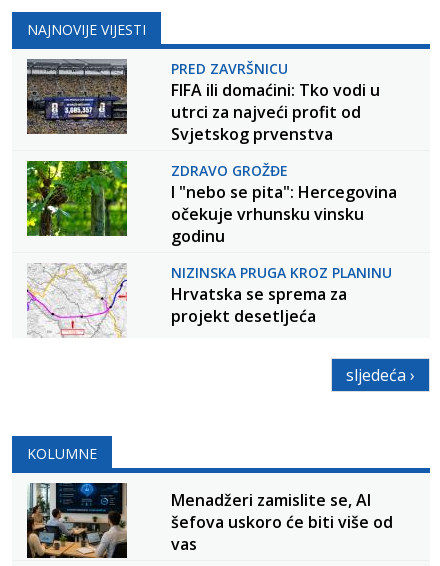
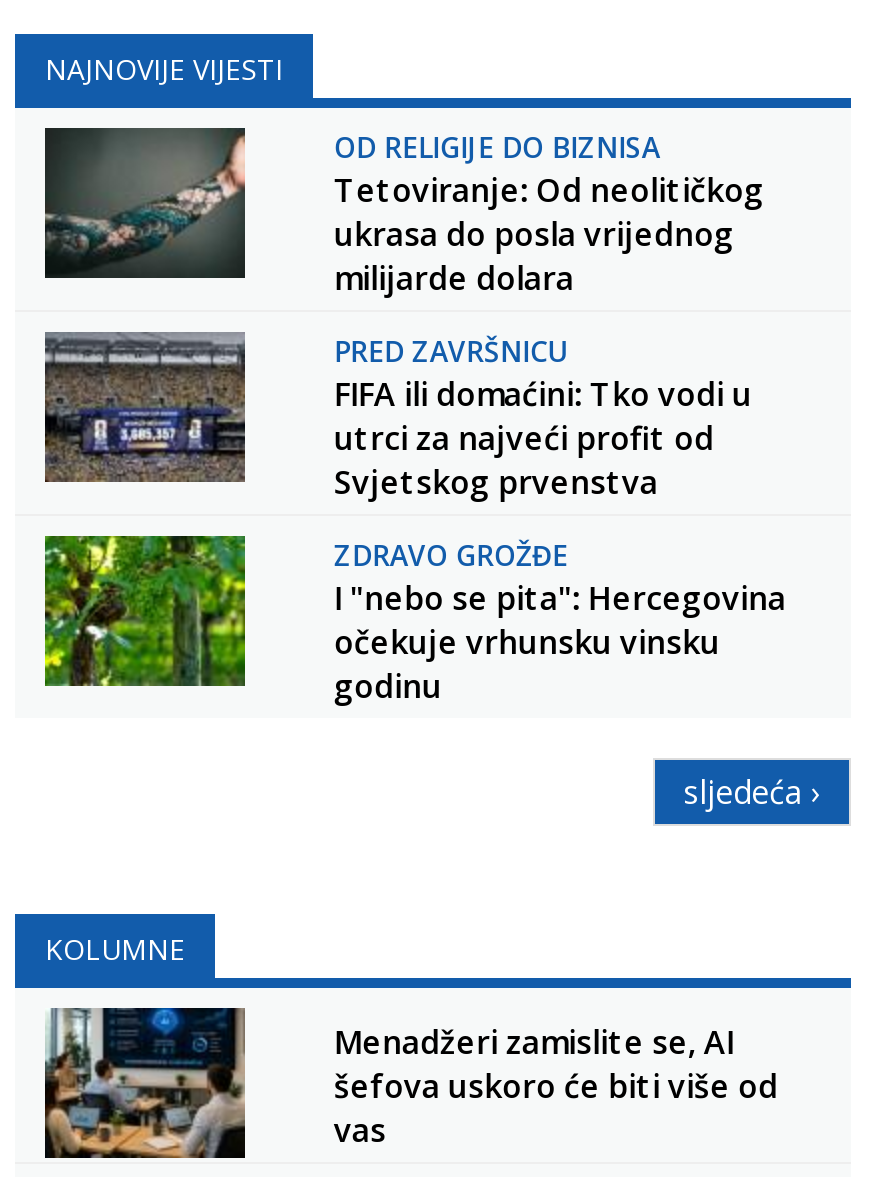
none -> [43,128,245,280] [image]
none -> [334,129,764,301] OD RELIGIJE DO BIZNISA | Tetoviranje: Od neolitičkog | ukrasa do posla vrijednog | milijarde dolara
moved [171,59,397,247] -> [334,333,786,709]: PRED ZAVRŠNICU | FIFA ili domaćini: Tko vodi u | utrci za najveći profit od | Svjetskog prvenstva | ZDRAVO GROŽĐE | I "nebo se pita": Hercegovina | očekuje vrhunsku vinsku | godinu
[26,262,127,338] [image] -> none
[171,263,392,327] NIZINSKA PRUGA KROZ PLANINU | Hrvatska se sprema za | projekt desetljeća -> none

